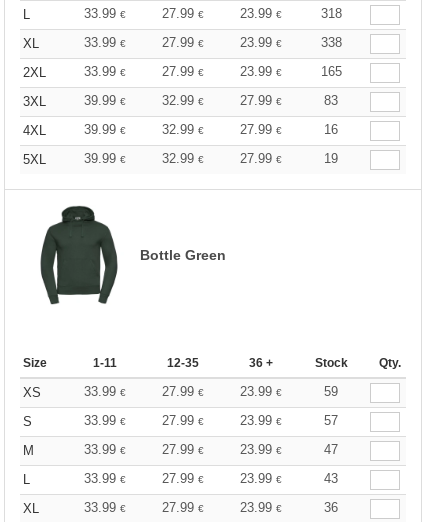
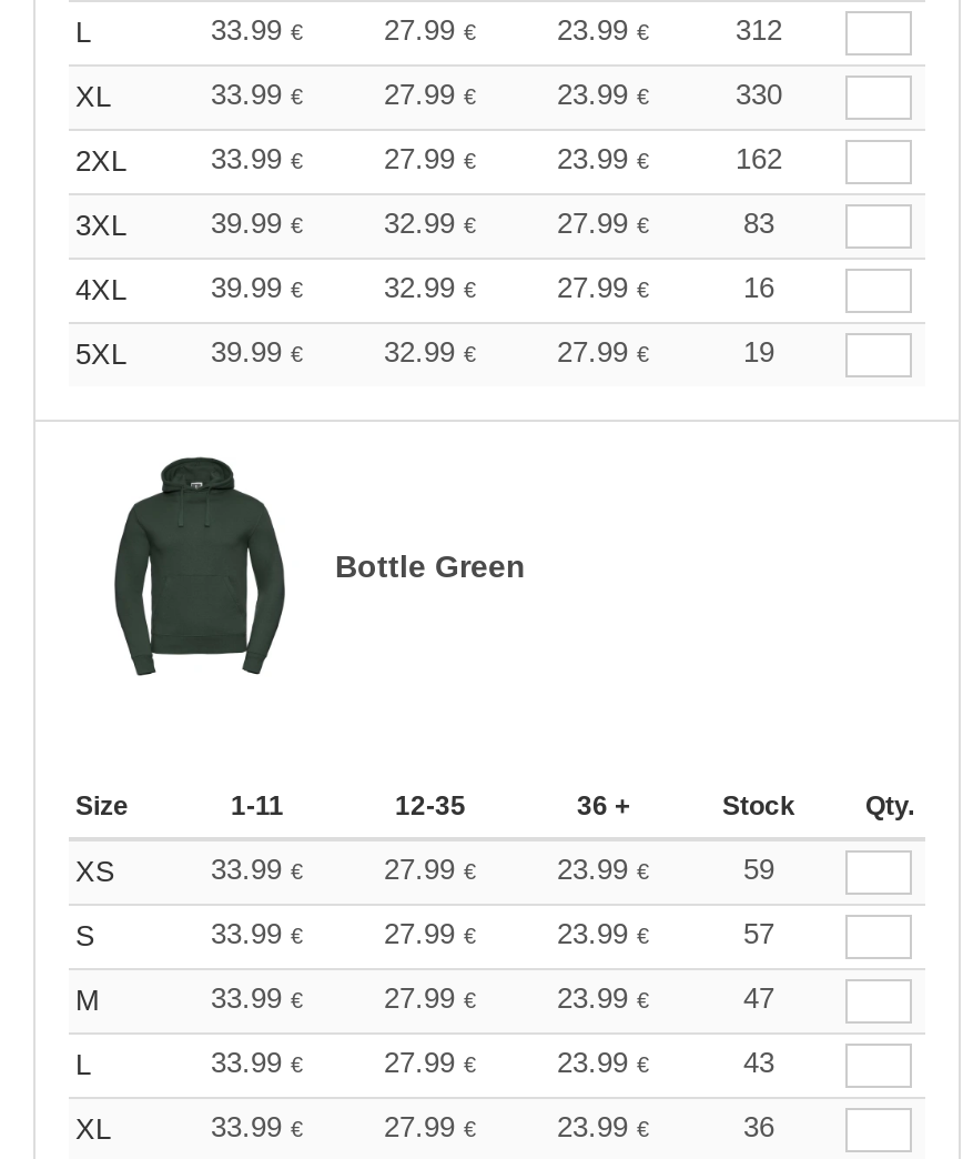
[320,6,341,21] 318 -> [736,14,782,47] 312
[320,35,341,50] 338 -> [736,78,782,112] 330
[320,64,341,79] 165 -> [736,143,782,176] 162

